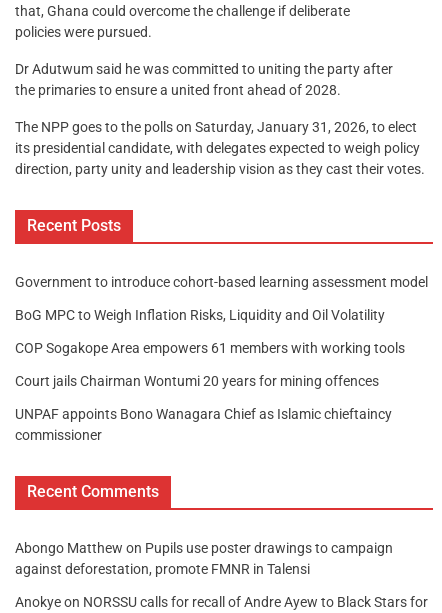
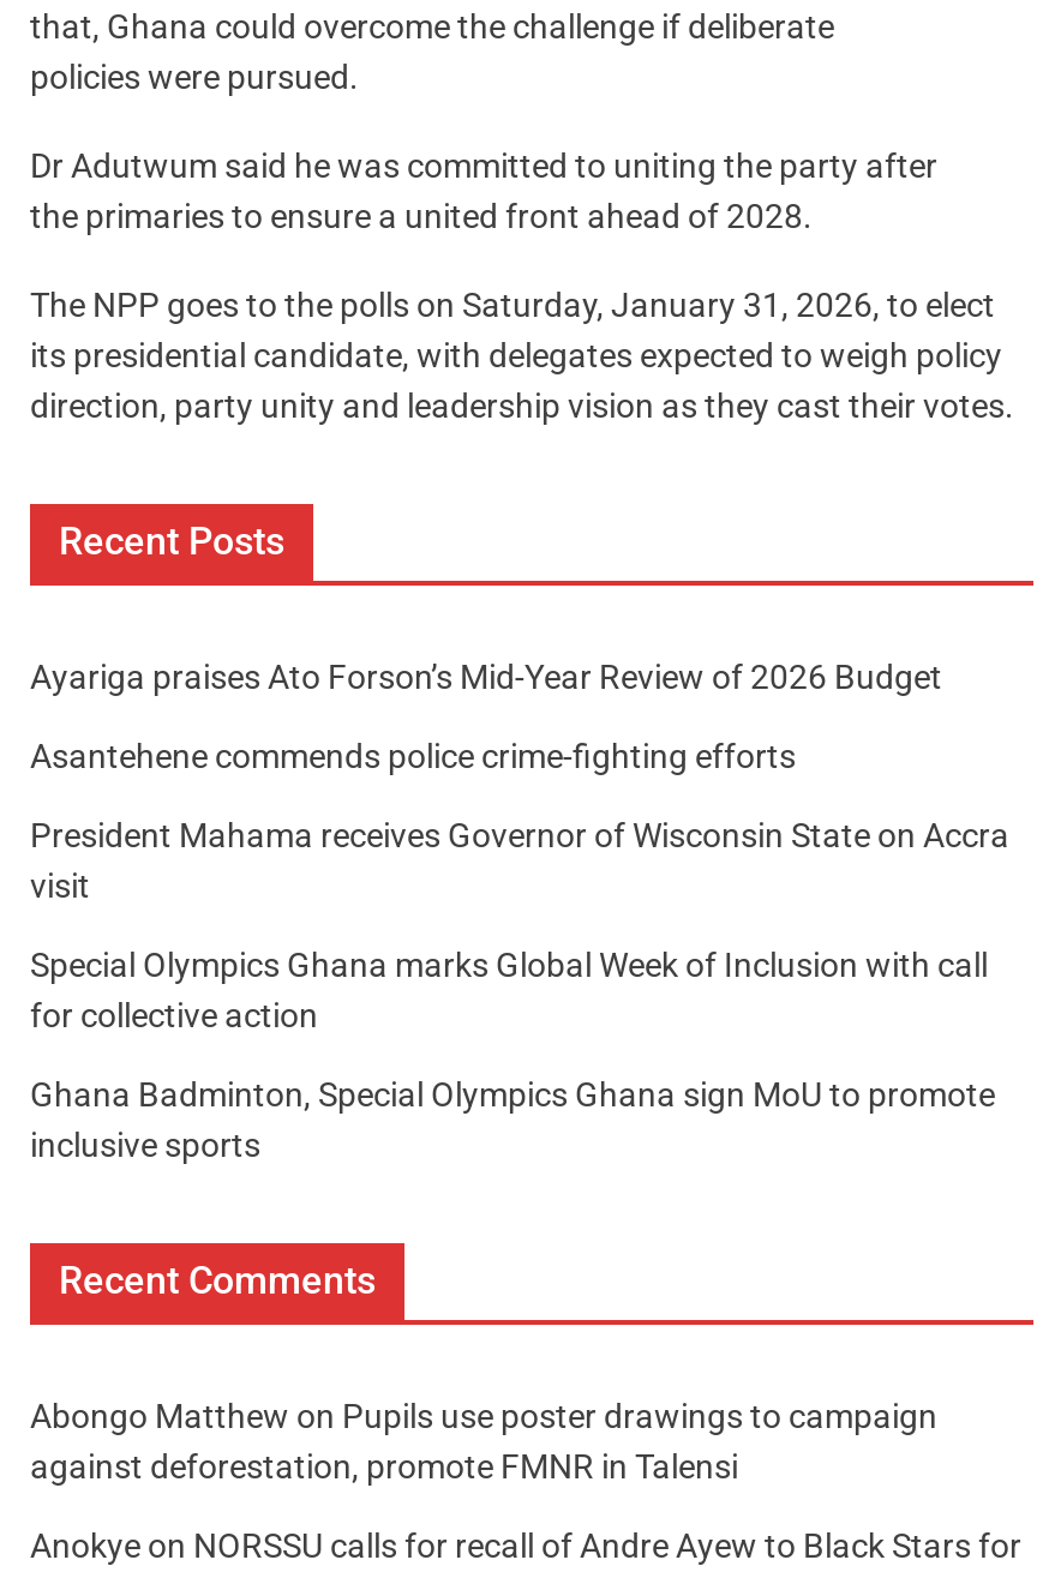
[15,274,431,290] Government to introduce cohort-based learning assessment model -> [30,658,942,696] Ayariga praises Ato Forson’s Mid-Year Review of 2026 Budget
[15,307,391,323] BoG MPC to Weigh Inflation Risks, Liquidity and Oil Volatility -> [30,737,810,775] Asantehene commends police crime-fighting efforts
[15,340,411,356] COP Sogakope Area empowers 61 members with working tools -> [30,816,1009,905] President Mahama receives Governor of Wisconsin State on Accra | visit
[15,373,379,389] Court jails Chairman Wontumi 20 years for mining offences -> [30,946,988,1034] Special Olympics Ghana marks Global Week of Inclusion with call | for collective action
[15,406,392,443] UNPAF appoints Bono Wanagara Chief as Islamic chieftaincy | commissioner -> [30,1075,995,1164] Ghana Badminton, Special Olympics Ghana sign MoU to promote | inclusive sports

